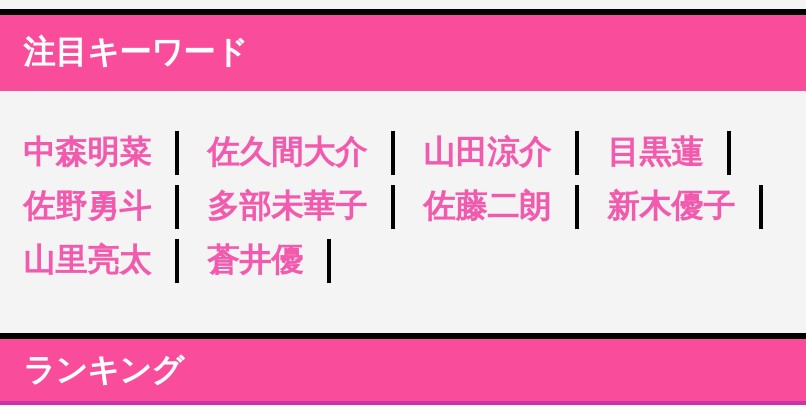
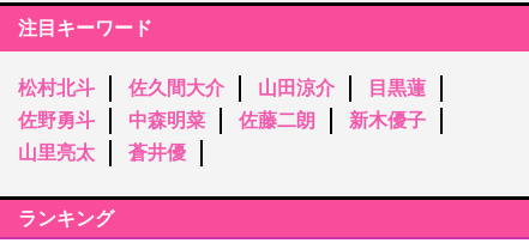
moved [23,135,151,169] -> [128,110,205,130]: 中森明菜
none -> [18,78,95,98] 松村北斗
[207,189,367,223] 多部未華子 -> none

